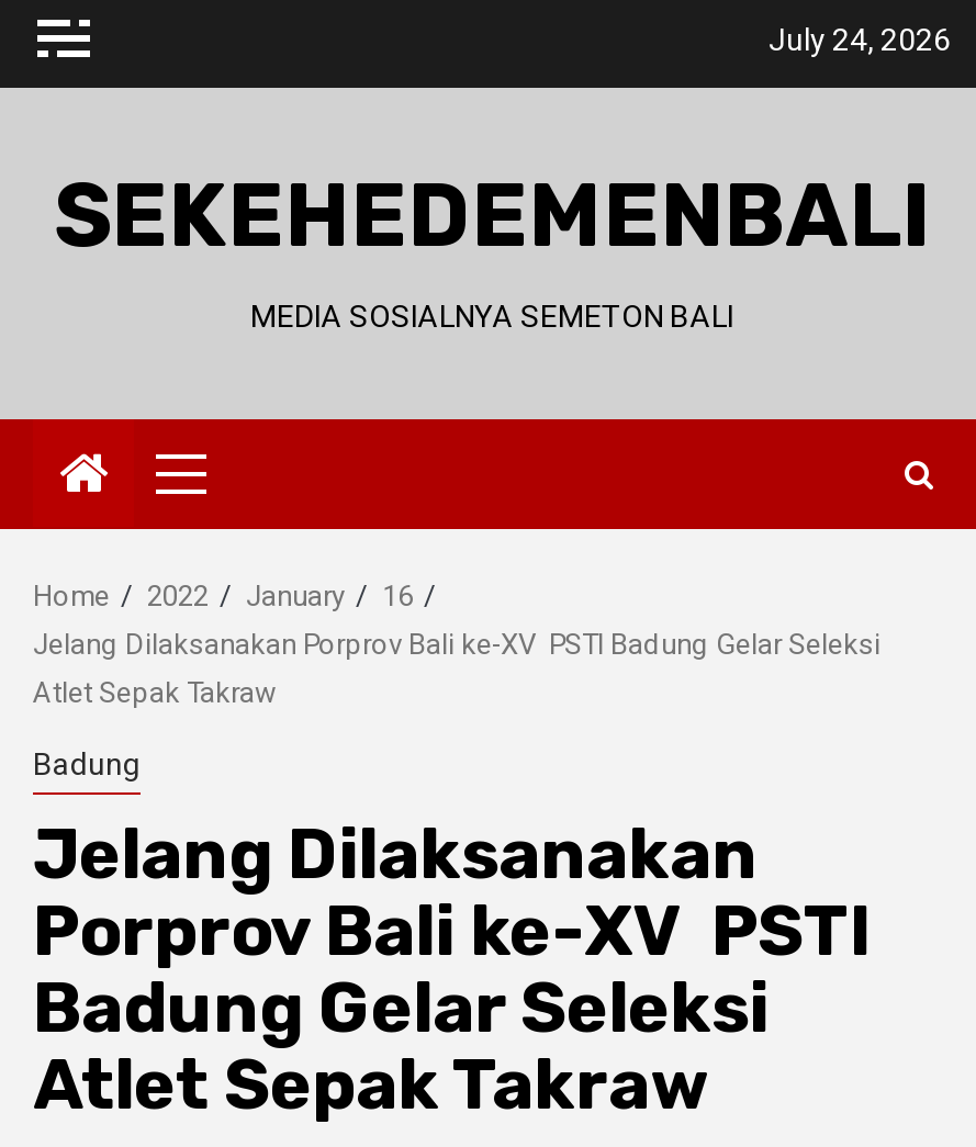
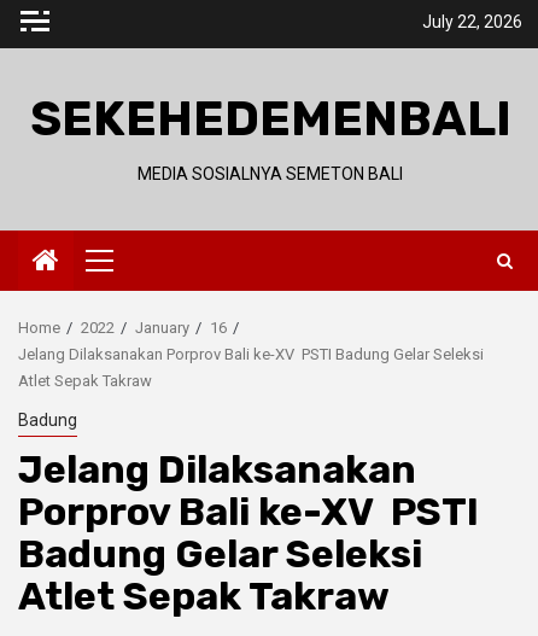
[769,22,951,57] July 24, 2026 -> [422,12,522,31] July 22, 2026

